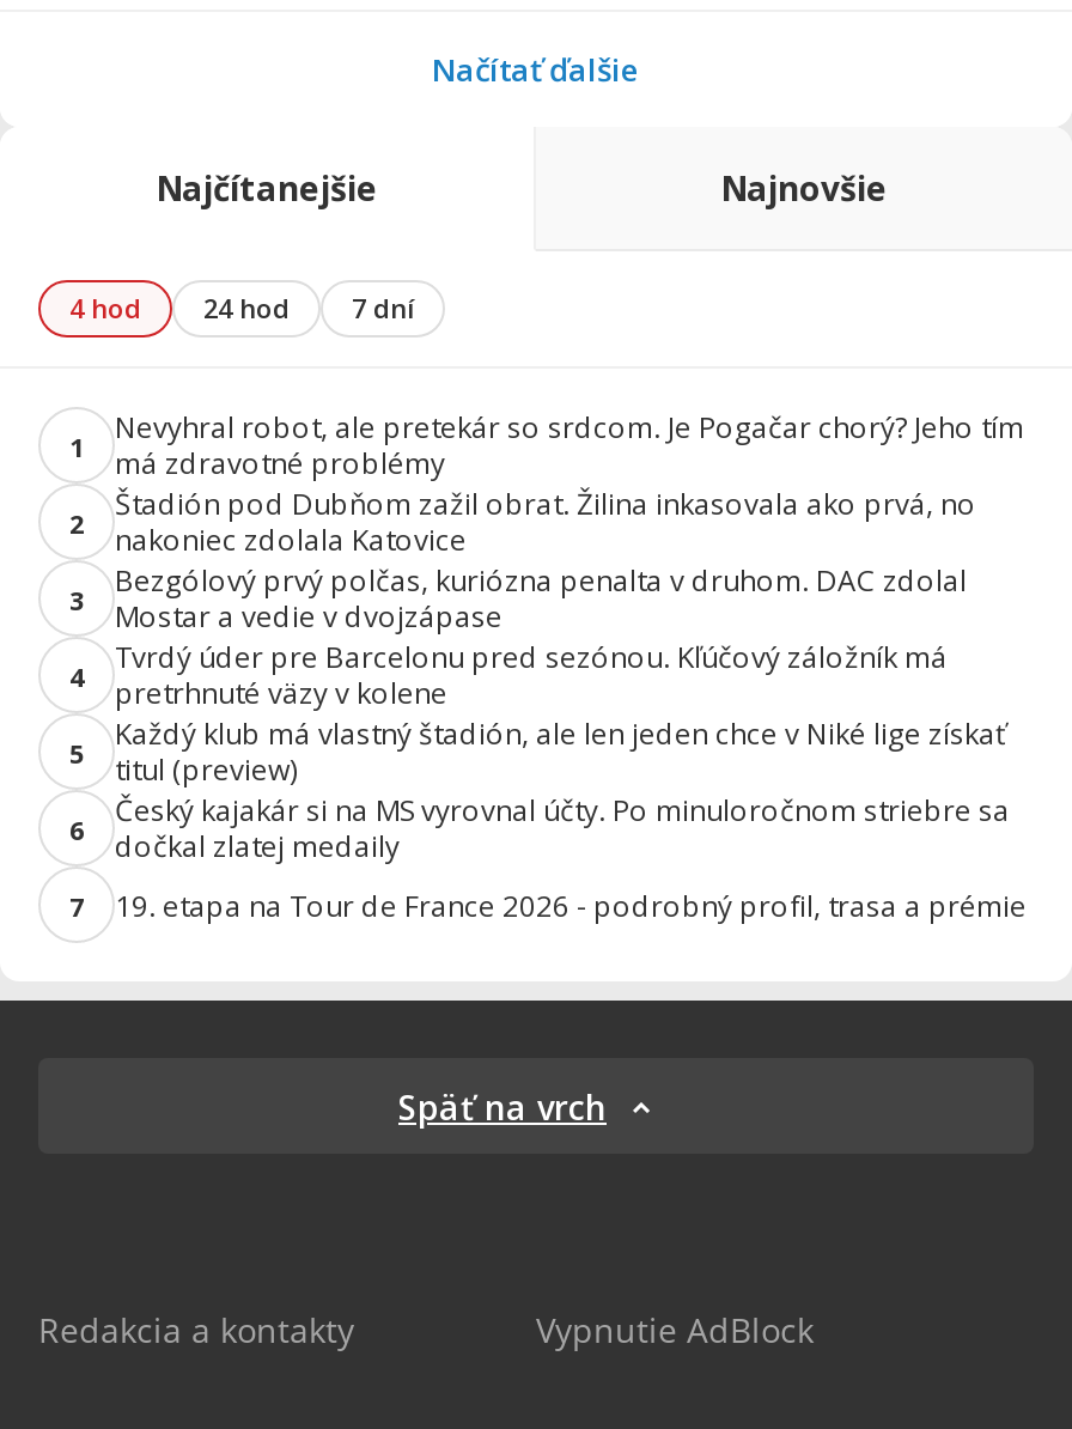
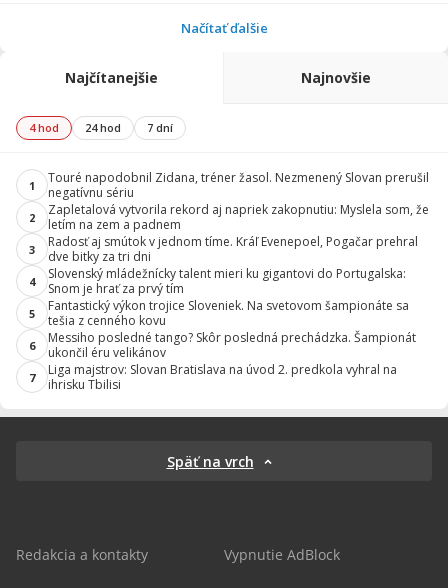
[115,407,1024,484] Nevyhral robot, ale pretekár so srdcom. Je Pogačar chorý? Jeho tím | má zdravotné problémy -> [48,169,429,201] Touré napodobnil Zidana, tréner žasol. Nezmenený Slovan prerušil | negatívnu sériu
[115,484,976,560] Štadión pod Dubňom zažil obrat. Žilina inkasovala ako prvá, no | nakoniec zdolala Katovice -> [48,201,429,233] Zapletalová vytvorila rekord aj napriek zakopnutiu: Myslela som, že | letím na zem a padnem
[115,560,967,637] Bezgólový prvý polčas, kuriózna penalta v druhom. DAC zdolal | Mostar a vedie v dvojzápase -> [48,233,418,265] Radosť aj smútok v jednom tíme. Kráľ Evenepoel, Pogačar prehral | dve bitky za tri dni
[115,637,948,713] Tvrdý úder pre Barcelonu pred sezónou. Kľúčový záložník má | pretrhnuté väzy v kolene -> [48,265,406,297] Slovenský mládežnícky talent mieri ku gigantovi do Portugalska: | Snom je hrať za prvý tím
[115,713,1005,790] Každý klub má vlastný štadión, ale len jeden chce v Niké lige získať | titul (preview) -> [48,297,409,329] Fantastický výkon trojice Sloveniek. Na svetovom šampionáte sa | tešia z cenného kovu
[115,790,1010,866] Český kajakár si na MS vyrovnal účty. Po minuloročnom striebre sa | dočkal zlatej medaily -> [48,329,416,361] Messiho posledné tango? Skôr posledná prechádzka. Šampionát | ukončil éru velikánov
[115,884,1027,925] 19. etapa na Tour de France 2026 - podrobný profil, trasa a prémie -> [48,361,397,393] Liga majstrov: Slovan Bratislava na úvod 2. predkola vyhral na | ihrisku Tbilisi

